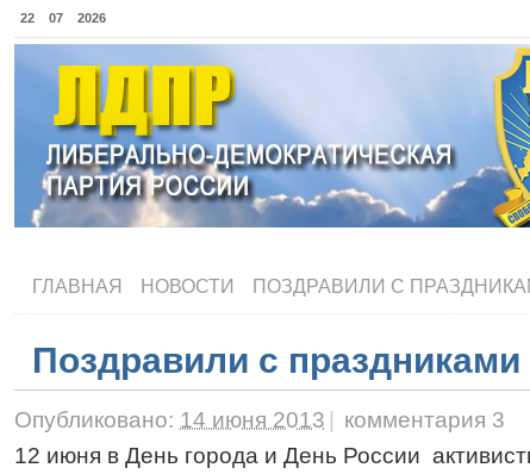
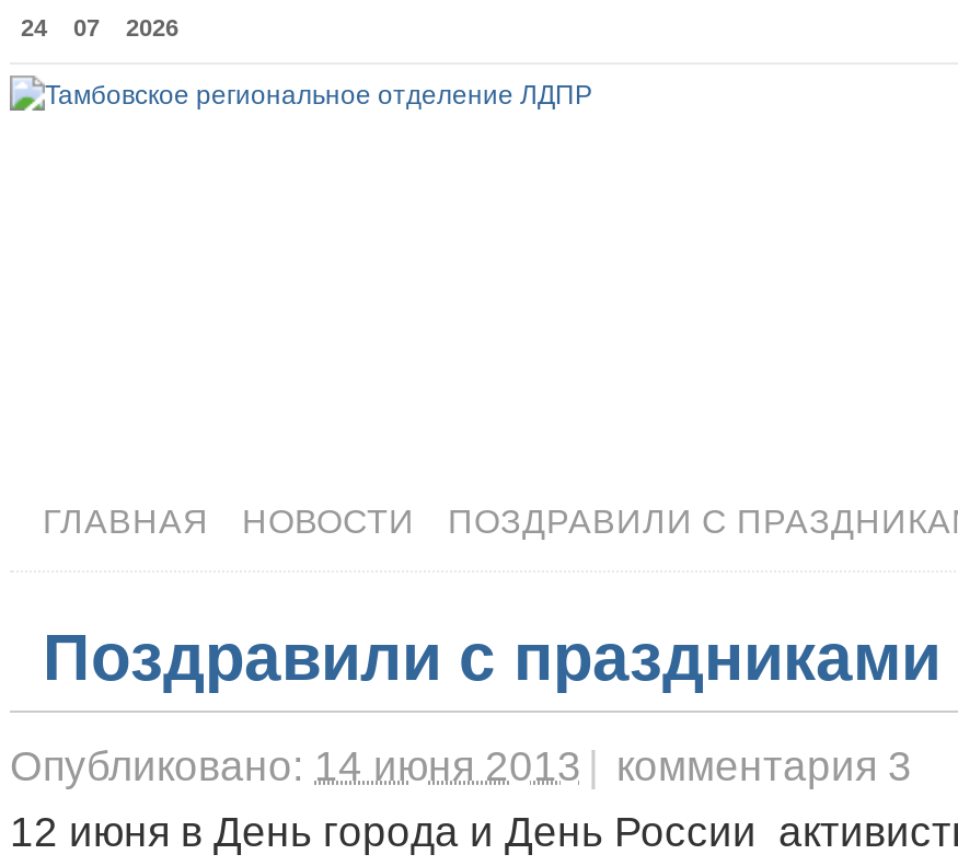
[20,11,106,25] 22 07 2026 -> [21,14,178,41] 24 07 2026
[13,43,526,229] [image] -> none

